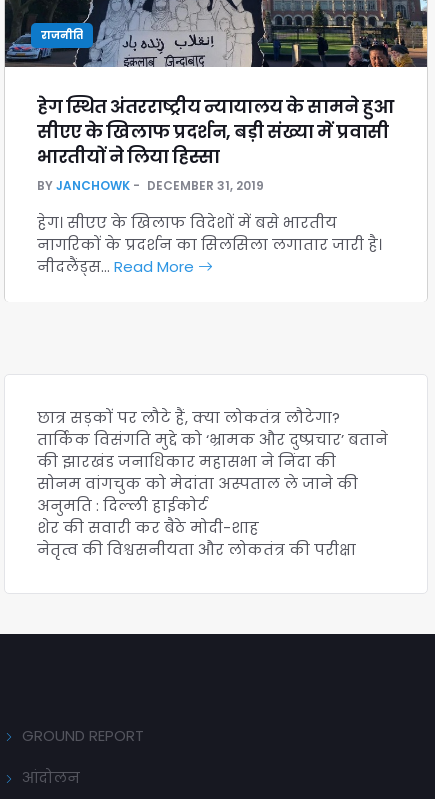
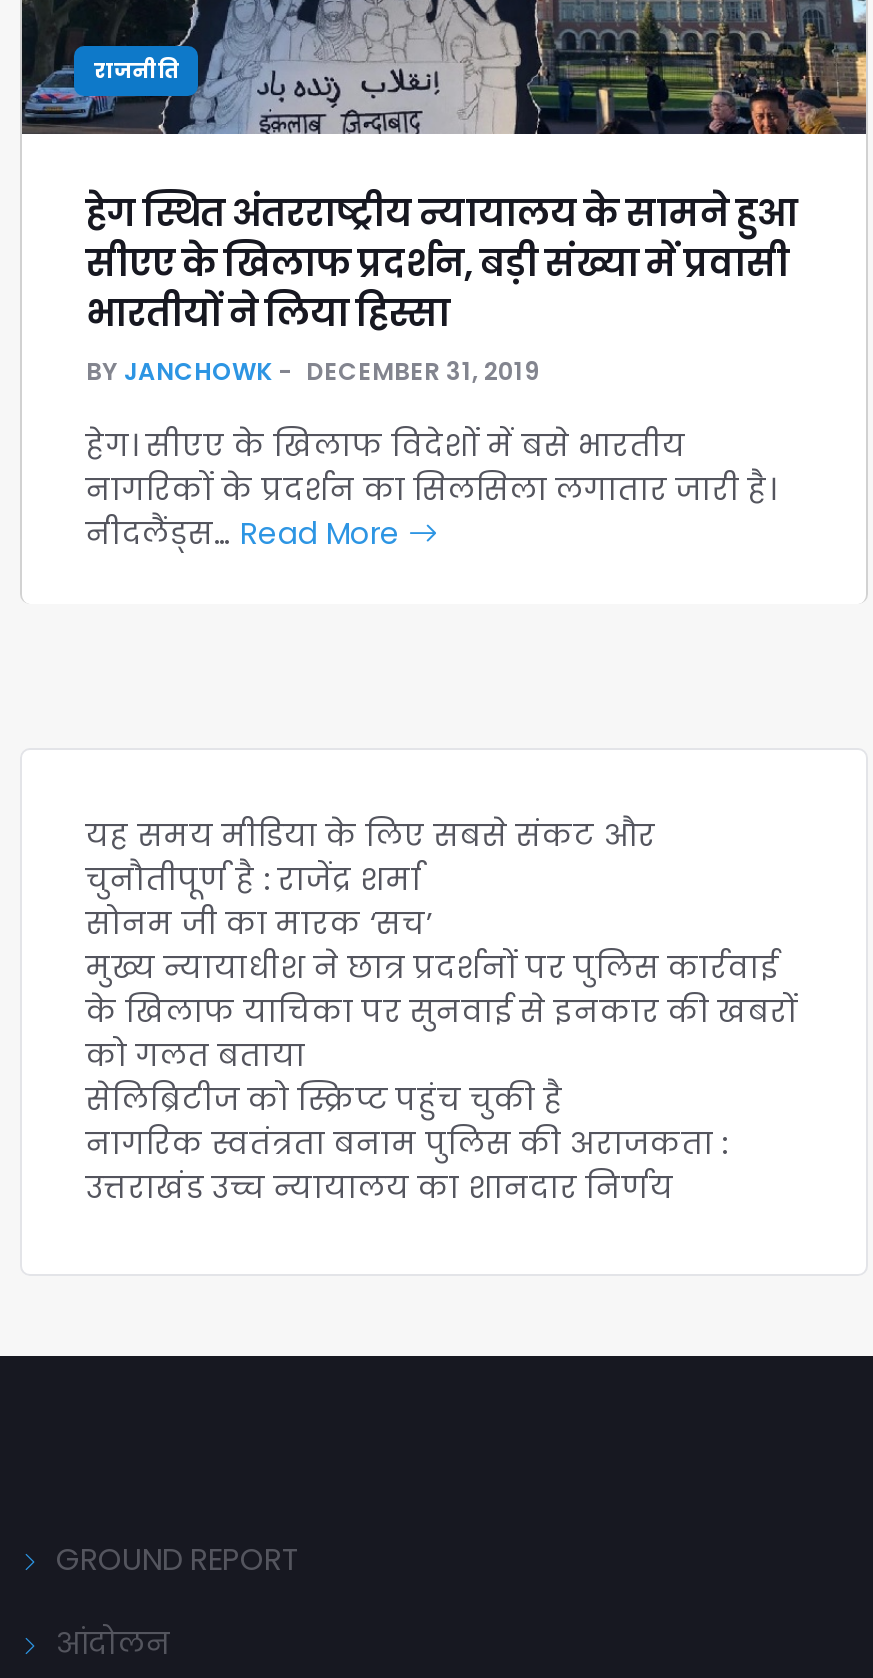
[37,407,388,560] छात्र सड़कों पर लौटे हैं, क्या लोकतंत्र लौटेगा? | तार्किक विसंगति मुद्दे को ‘भ्रामक और दुष्प्रचार’ बताने | की झारखंड जनाधिकार महासभा ने निंदा की | सोनम वांगचुक को मेदांता अस्पताल ले जाने की | अनुमति : दिल्ली हाईकोर्ट | शेर की सवारी कर बैठे मोदी-शाह | नेतृत्व की विश्वसनीयता और लोकतंत्र की परीक्षा -> [86,814,798,1208] यह समय मीडिया के लिए सबसे संकट और | चुनौतीपूर्ण है : राजेंद्र शर्मा | सोनम जी का मारक ‘सच’ | मुख्य न्यायाधीश ने छात्र प्रदर्शनों पर पुलिस कार्रवाई | के खिलाफ याचिका पर सुनवाई से इनकार की खबरों | को गलत बताया | सेलिब्रिटीज को स्क्रिप्ट पहुंच चुकी है | नागरिक स्वतंत्रता बनाम पुलिस की अराजकता : | उत्तराखंड उच्च न्यायालय का शानदार निर्णय

